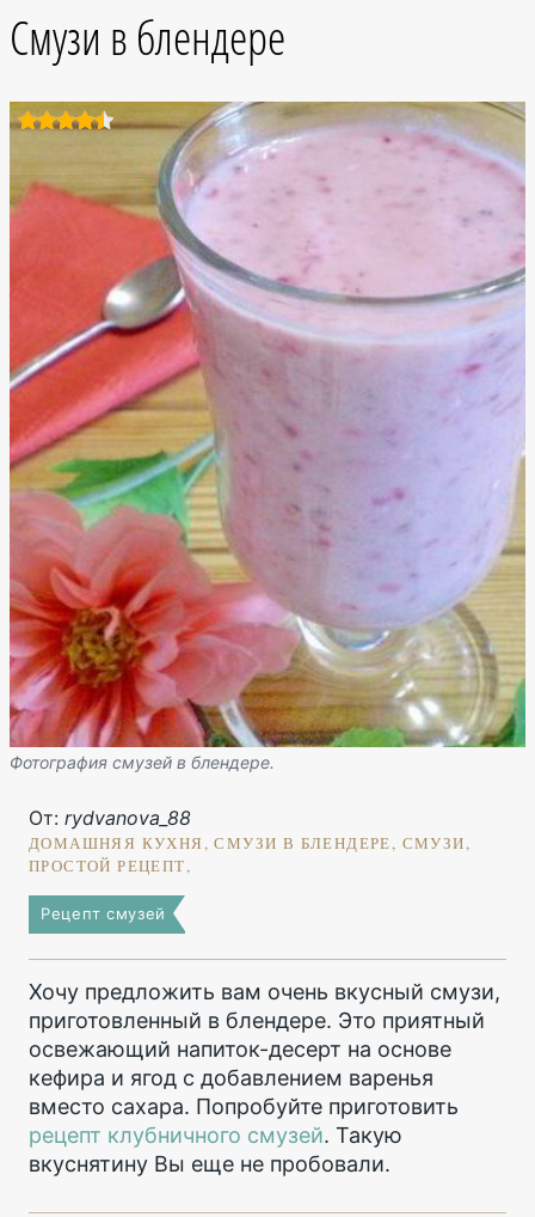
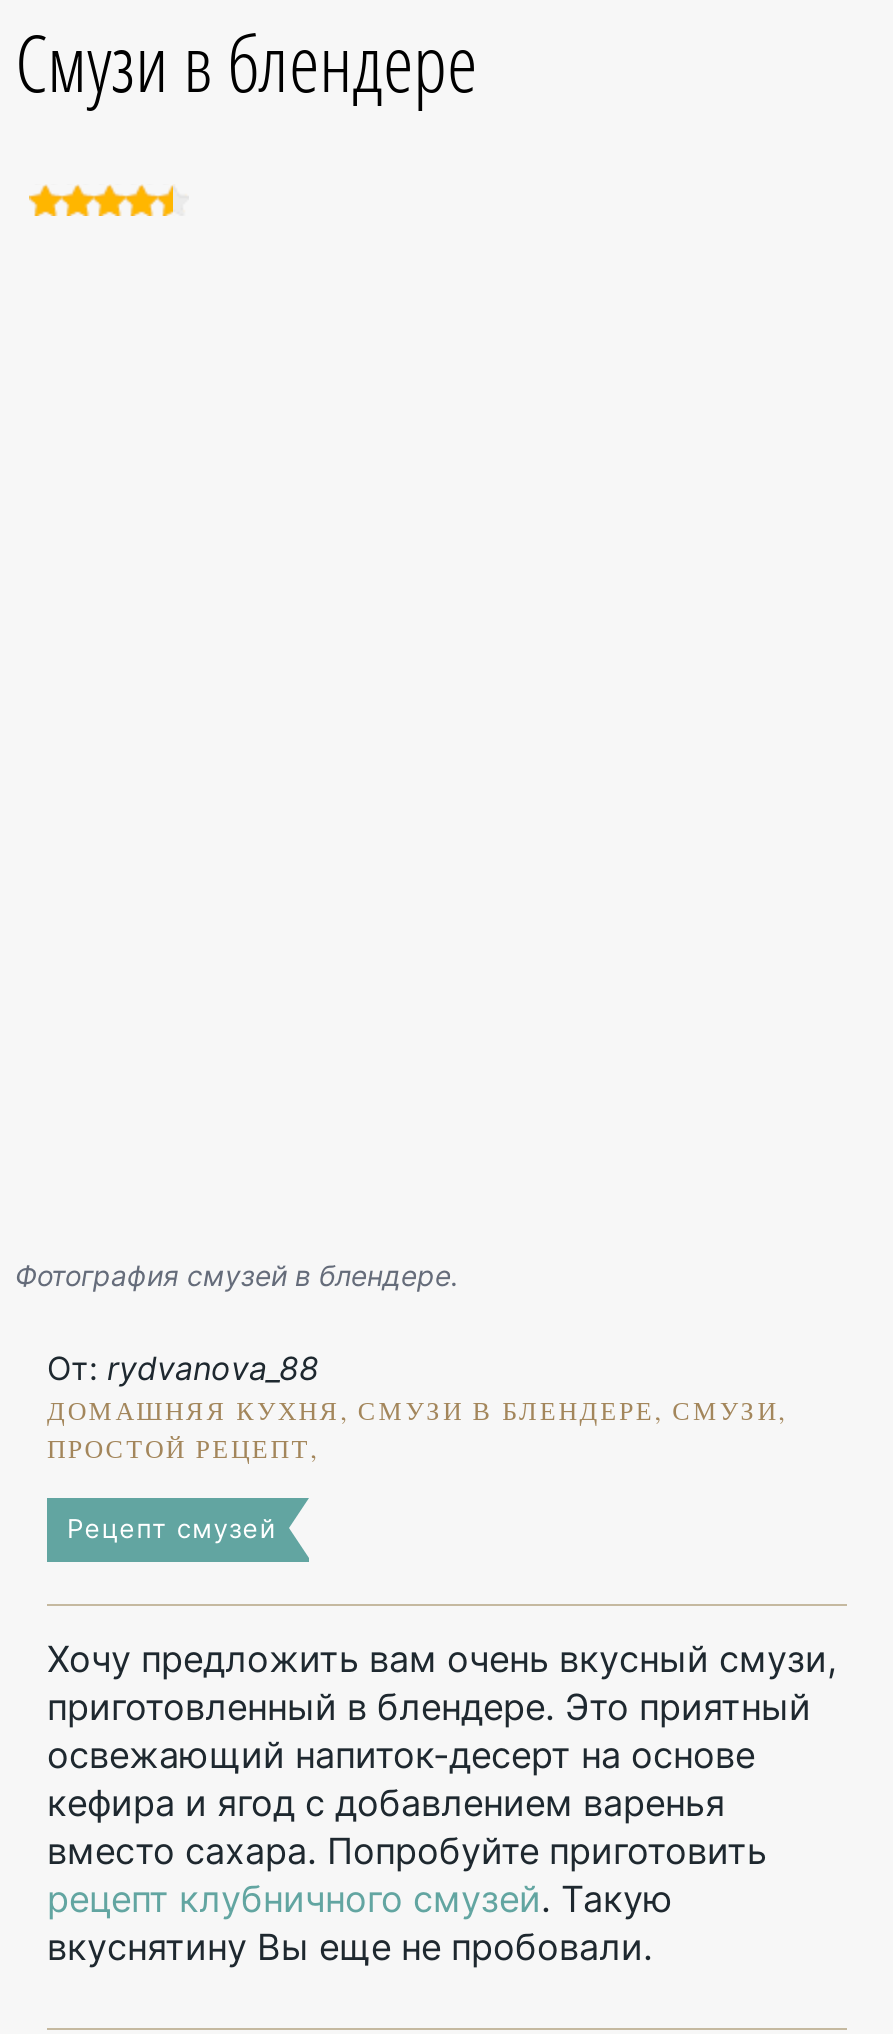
[8,100,527,748] [image] -> none

